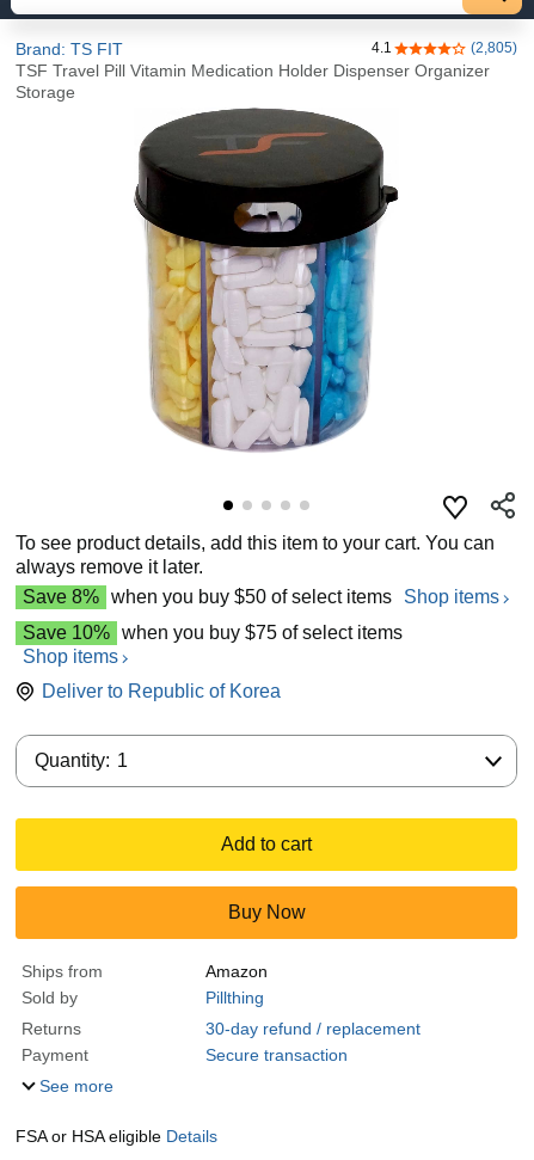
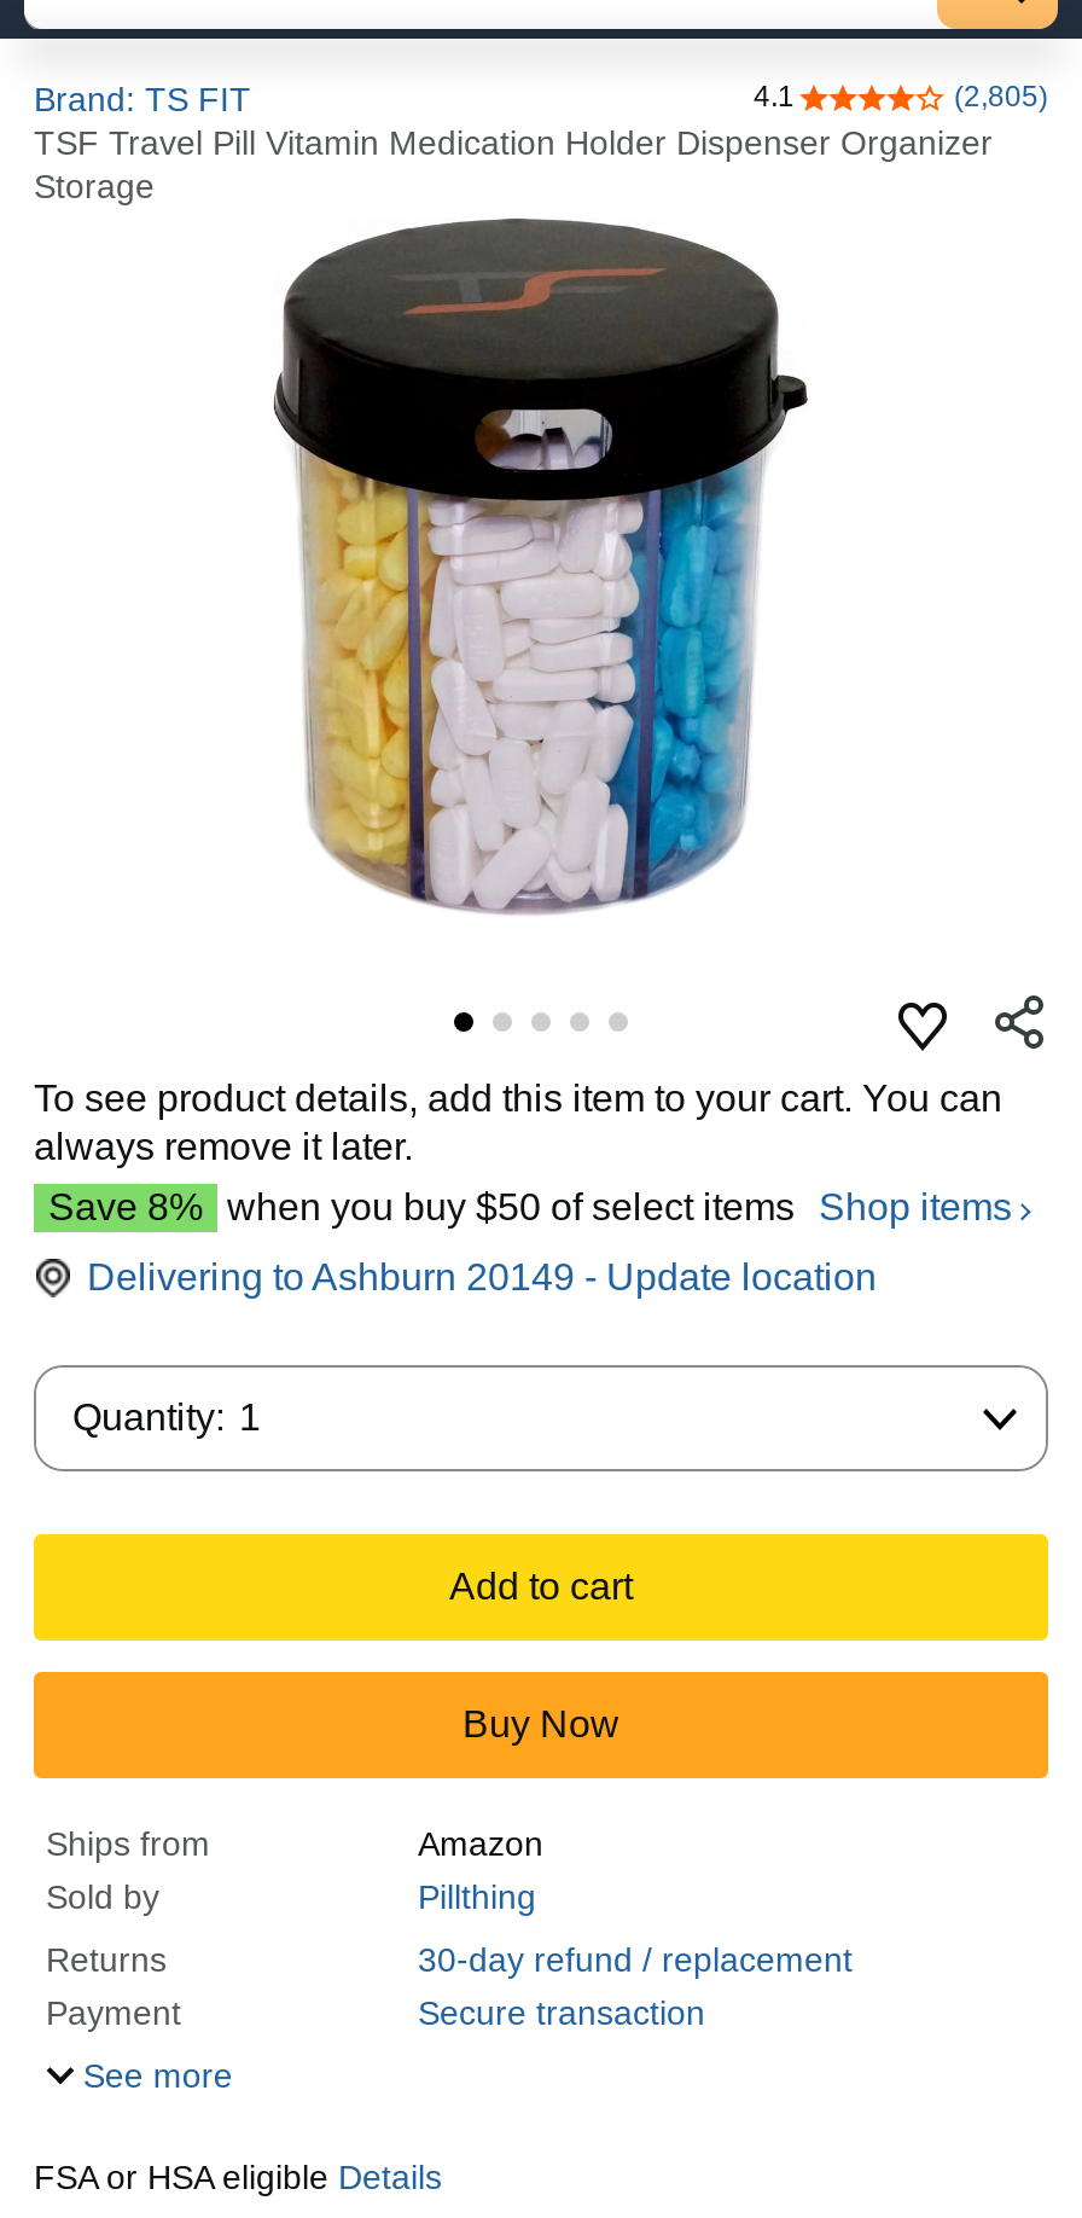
[23,622,403,701] Save 10% when you buy $75 of select items | Shop items | Deliver to Republic of Korea -> [87,1256,877,1297] Delivering to Ashburn 20149 - Update location

